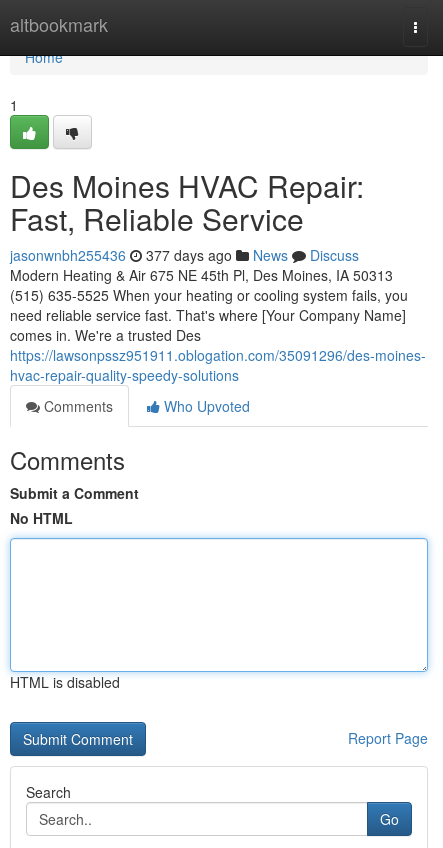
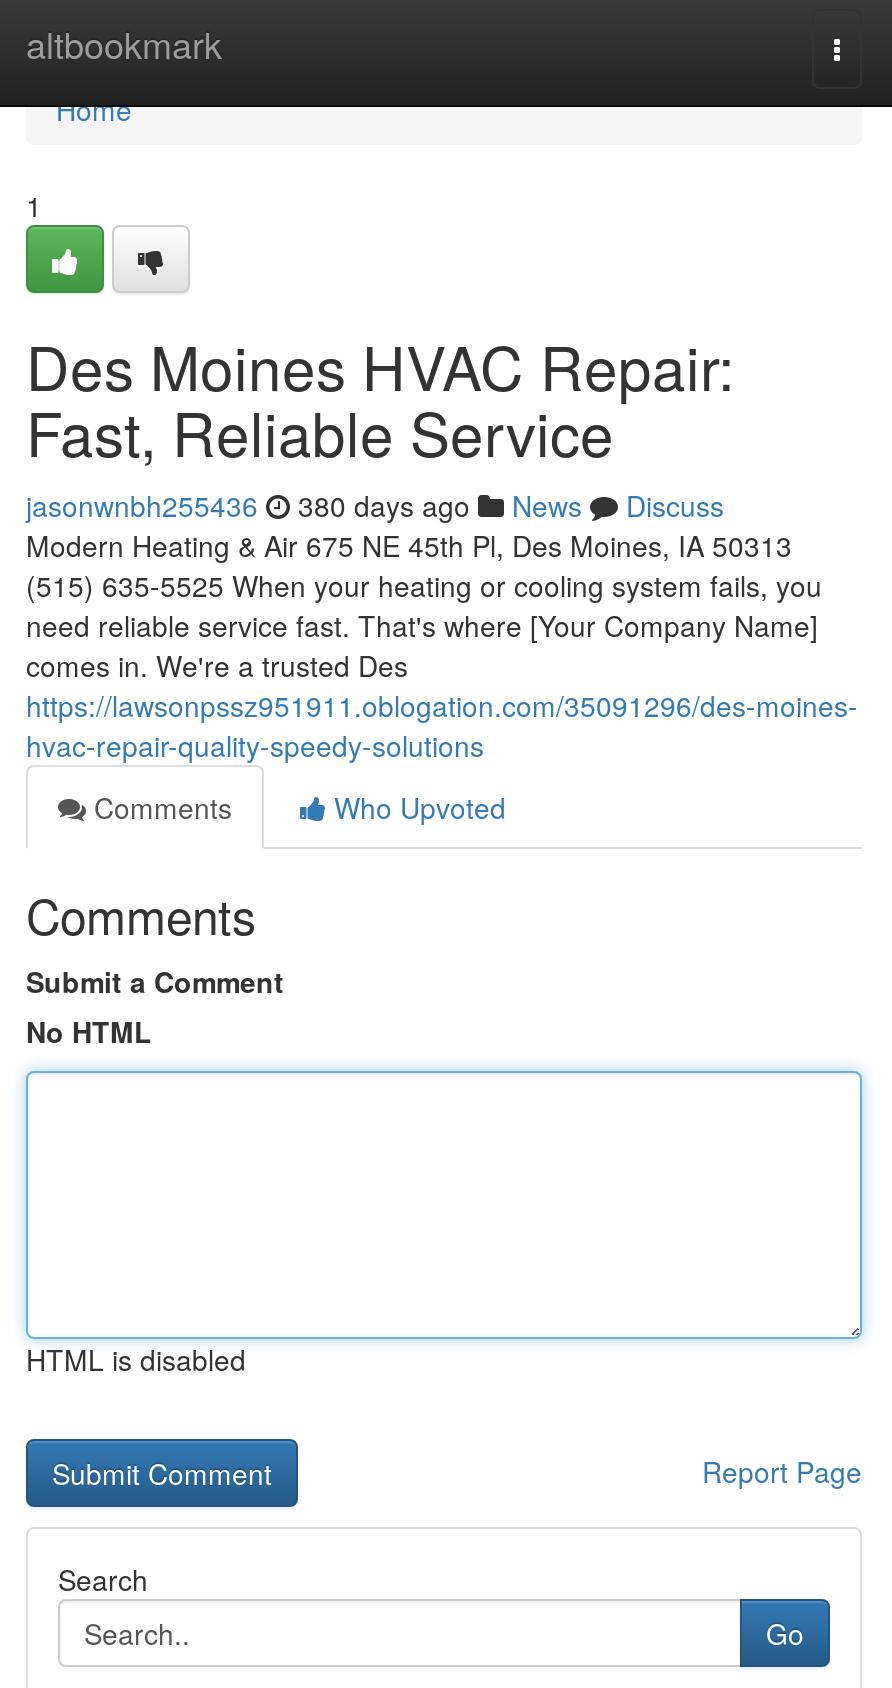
[10,245,359,265] jasonwnbh255436 377 days ago News Discuss -> [26,485,724,525] jasonwnbh255436 380 days ago News Discuss

